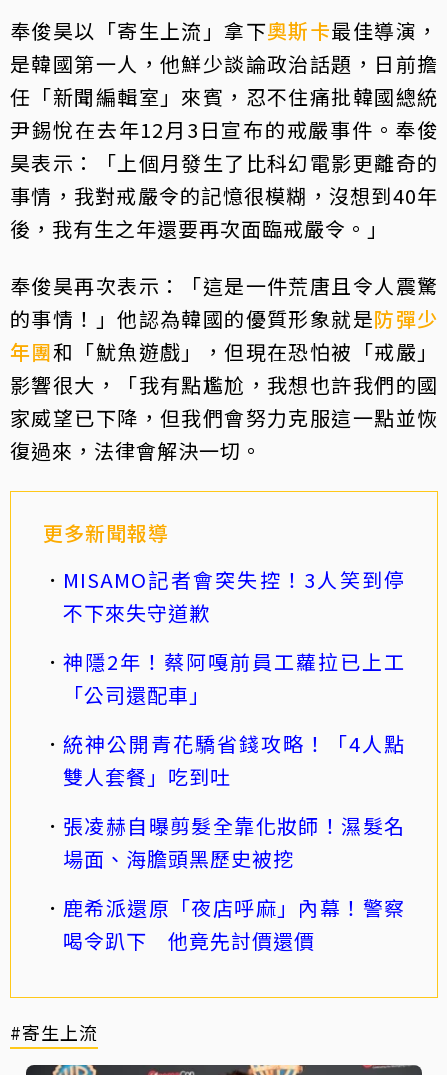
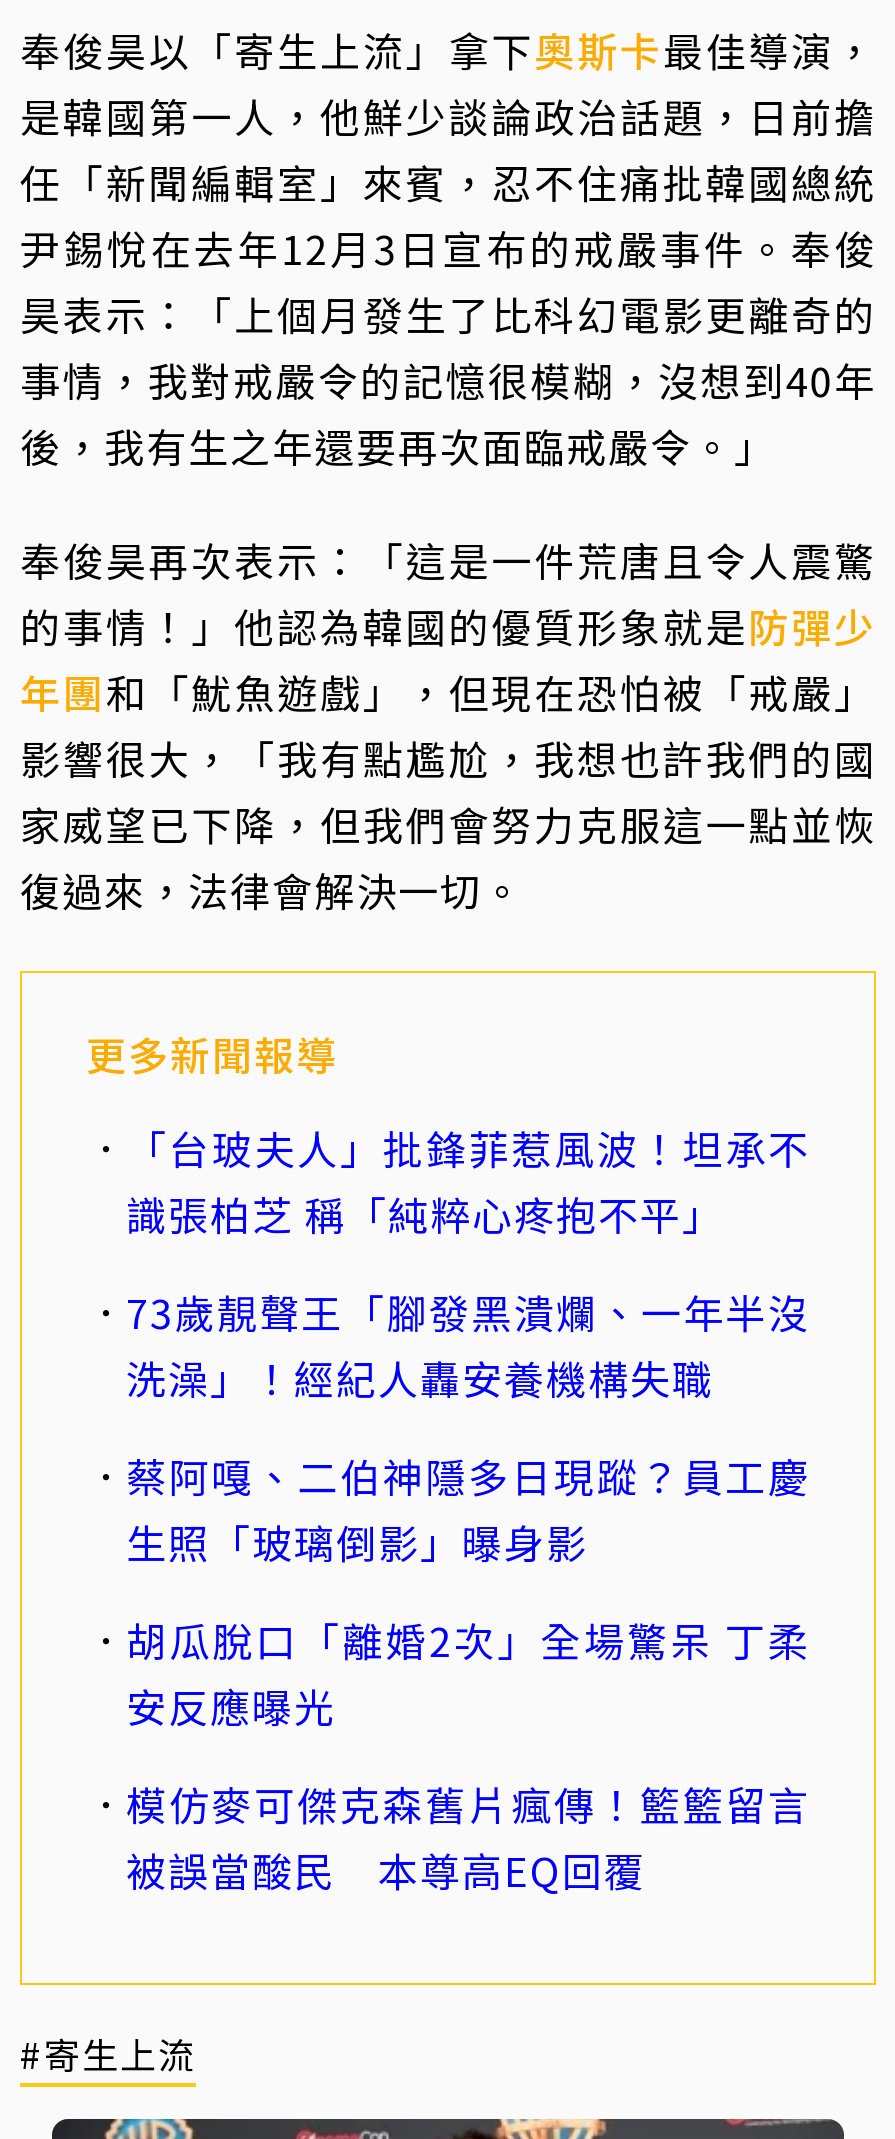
[63,565,405,627] MISAMO記者會突失控！3人笑到停 | 不下來失守道歉 -> [126,1119,810,1243] 「台玻夫人」批鋒菲惹風波！坦承不 | 識張柏芝 稱「純粹心疼抱不平」
[63,647,405,709] 神隱2年！蔡阿嘎前員工蘿拉已上工 | 「公司還配車」 -> [126,1283,810,1407] 73歲靚聲王「腳發黑潰爛、一年半沒 | 洗澡」！經紀人轟安養機構失職
[63,729,405,791] 統神公開青花驕省錢攻略！「4人點 | 雙人套餐」吃到吐 -> [126,1447,810,1571] 蔡阿嘎、二伯神隱多日現蹤？員工慶 | 生照「玻璃倒影」曝身影
[63,811,405,873] 張凌赫自曝剪髮全靠化妝師！濕髮名 | 場面、海膽頭黑歷史被挖 -> [126,1611,810,1735] 胡瓜脫口「離婚2次」全場驚呆 丁柔 | 安反應曝光
[63,893,405,955] 鹿希派還原「夜店呼麻」內幕！警察 | 喝令趴下 他竟先討價還價 -> [126,1775,810,1899] 模仿麥可傑克森舊片瘋傳！籃籃留言 | 被誤當酸民 本尊高EQ回覆

